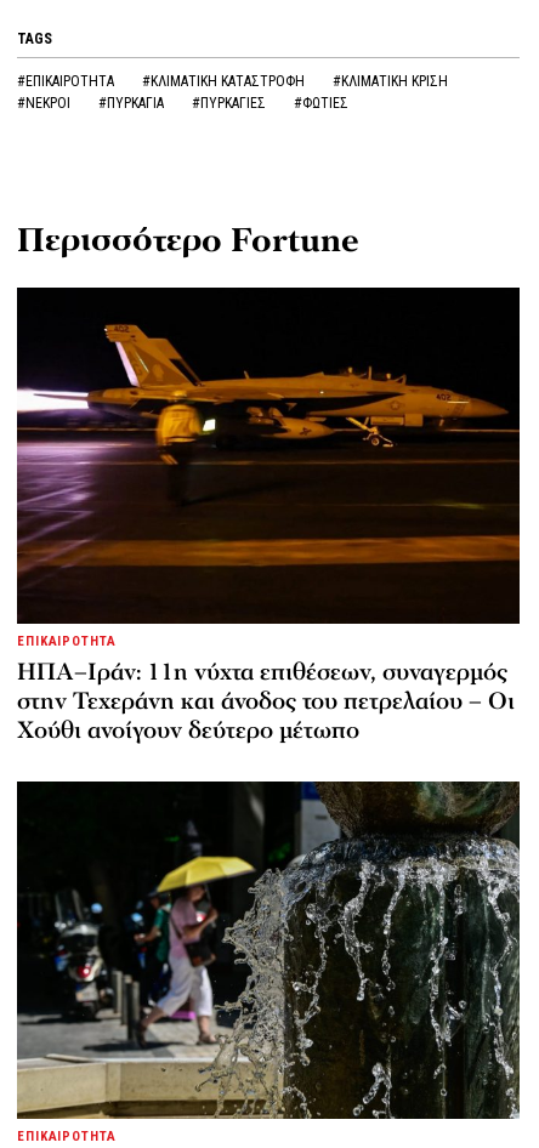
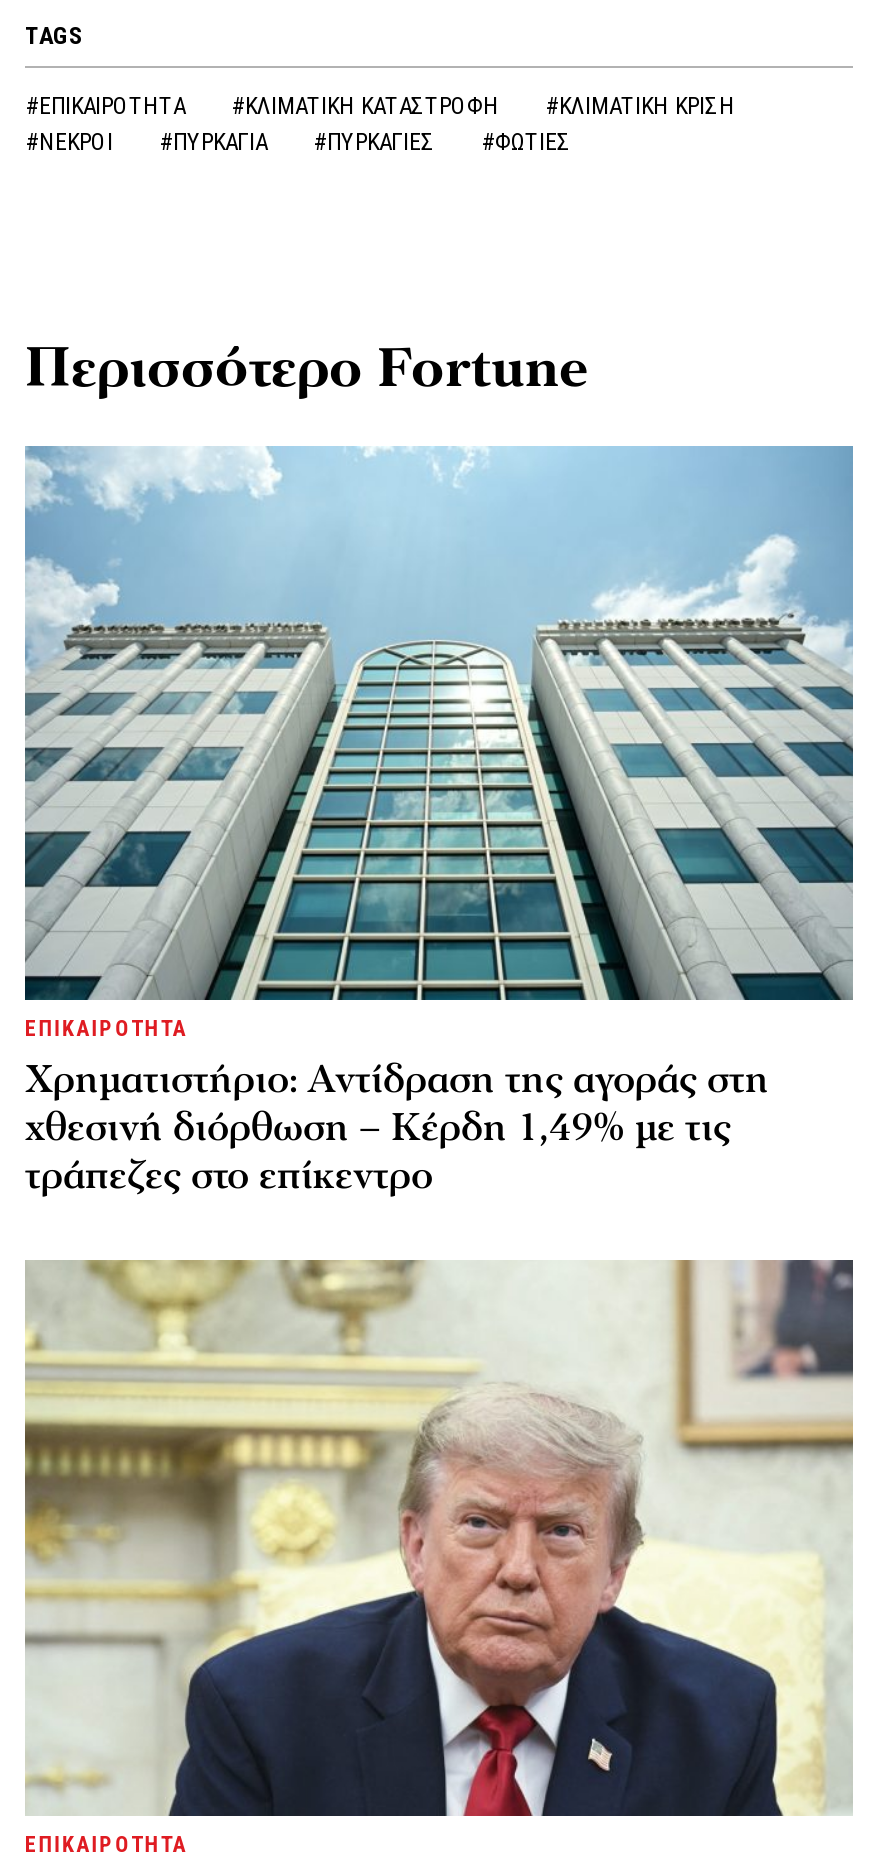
[16,286,521,747] [image] | ΗΠΑ–Ιράν: 11η νύχτα επιθέσεων, συναγερμός | στην Τεχεράνη και άνοδος του πετρελαίου – Οι | Χούθι ανοίγουν δεύτερο μέτωπο -> [23,444,855,1203] [image] | Χρηματιστήριο: Αντίδραση της αγοράς στη | χθεσινή διόρθωση – Κέρδη 1,49% με τις | τράπεζες στο επίκεντρο
[16,780,521,1120] [image] -> [23,1258,855,1818] [image]

